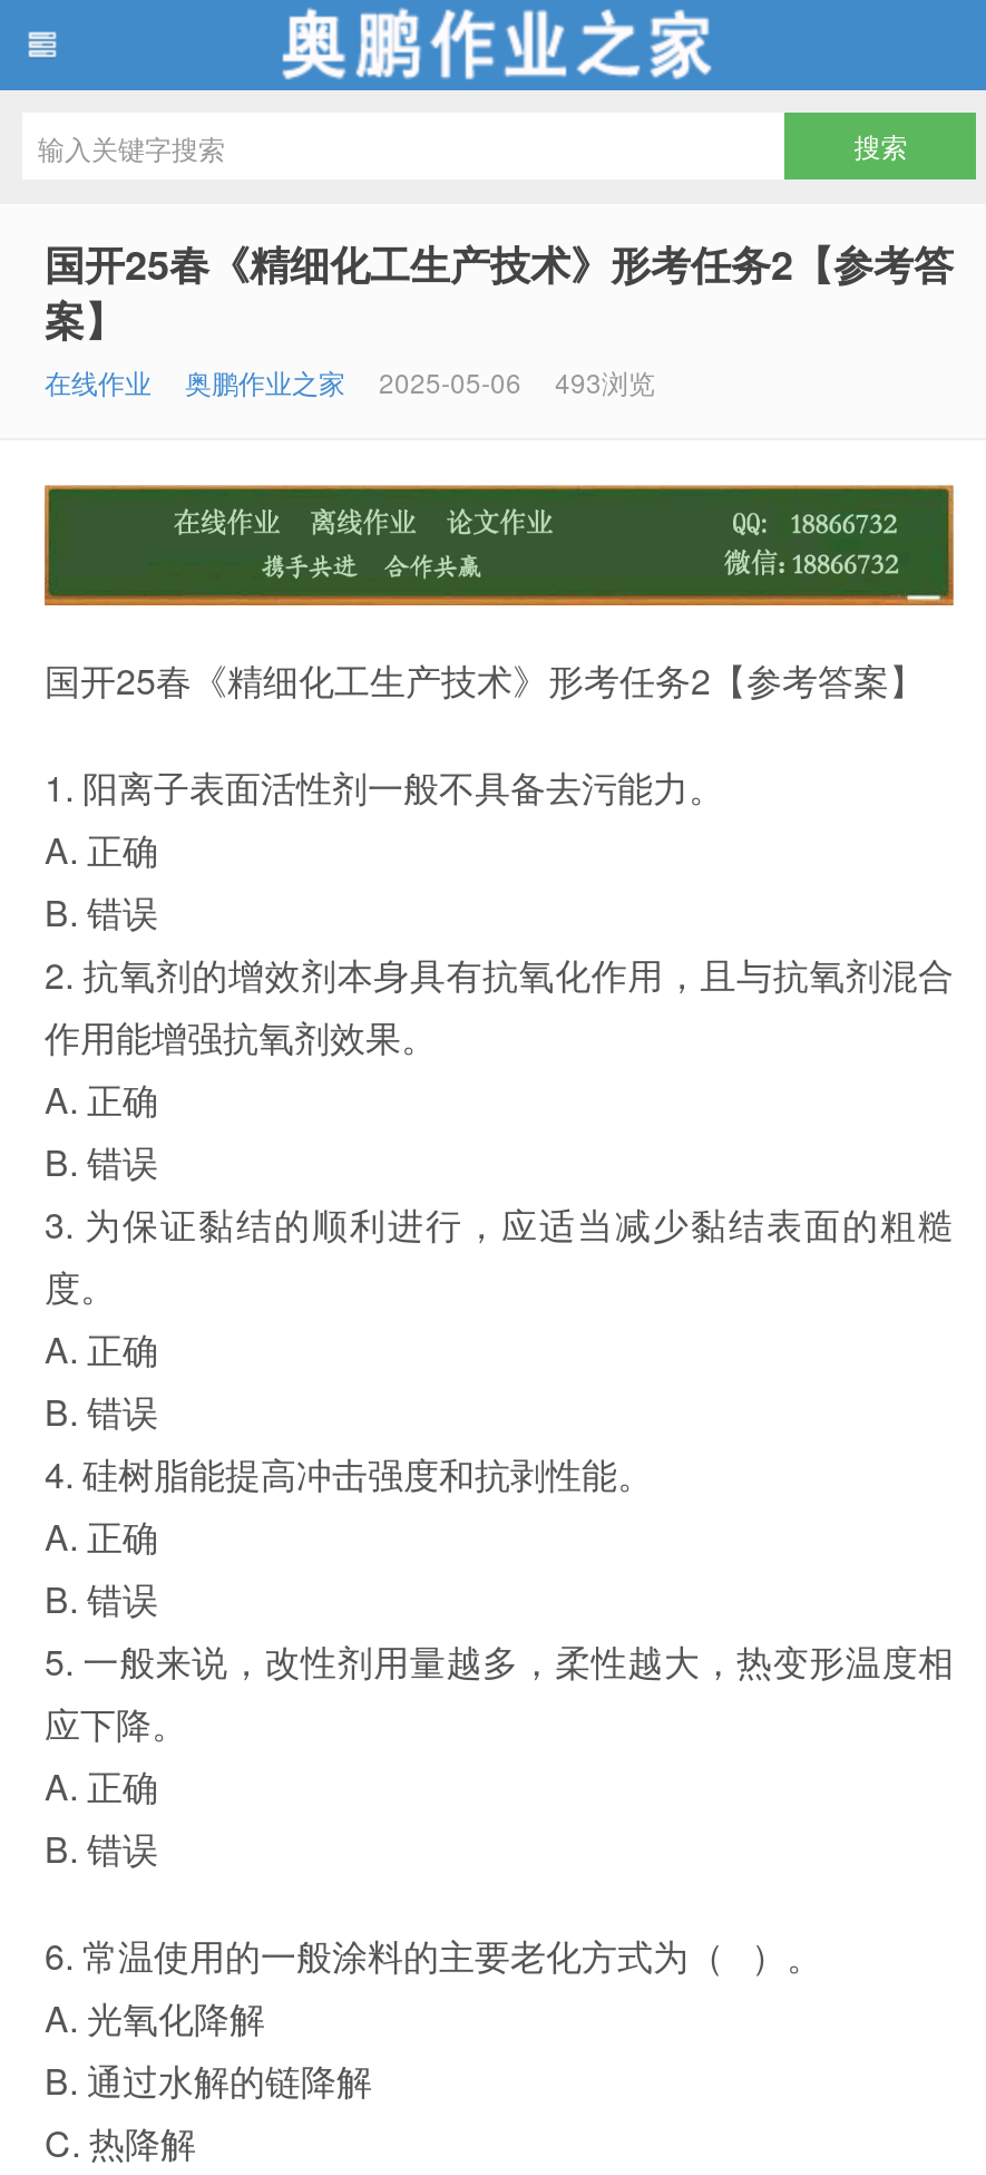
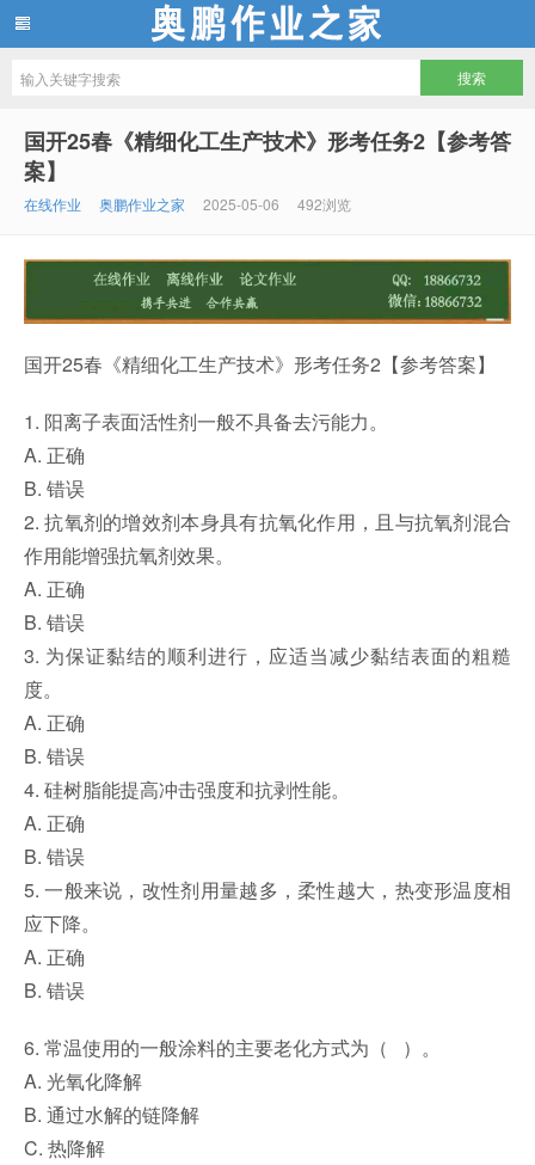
[45,362,655,400] 在线作业 奥鹏作业之家 2025-05-06 493浏览 -> [24,194,351,214] 在线作业 奥鹏作业之家 2025-05-06 492浏览

